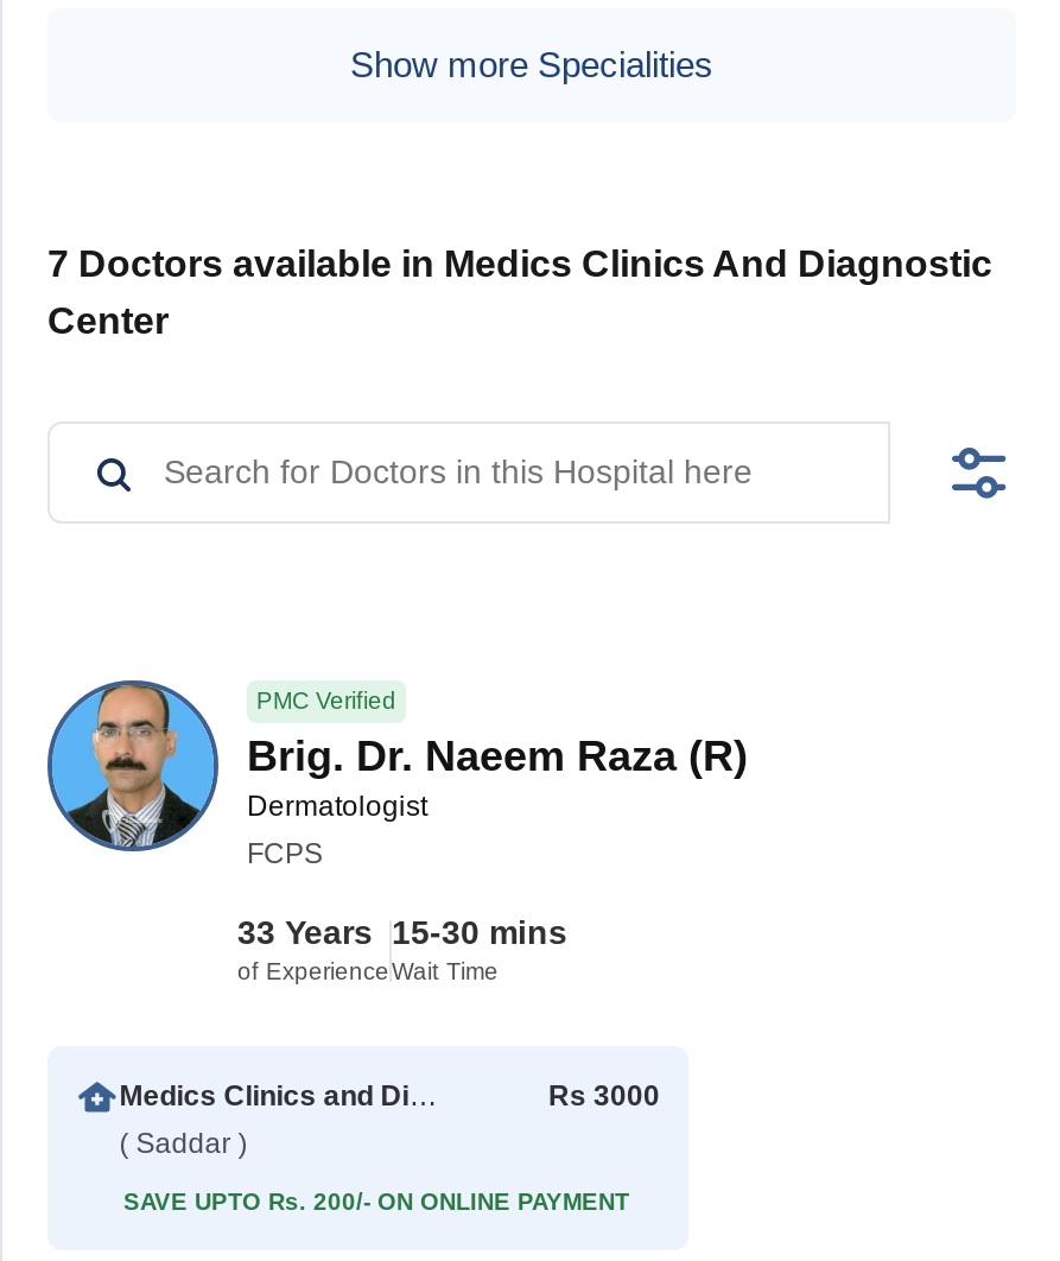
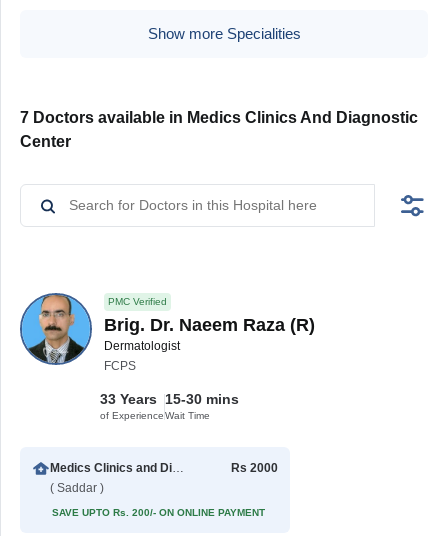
[548,1079,660,1113] Rs 3000 -> [231,461,278,475] Rs 2000

